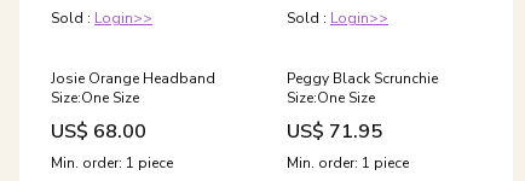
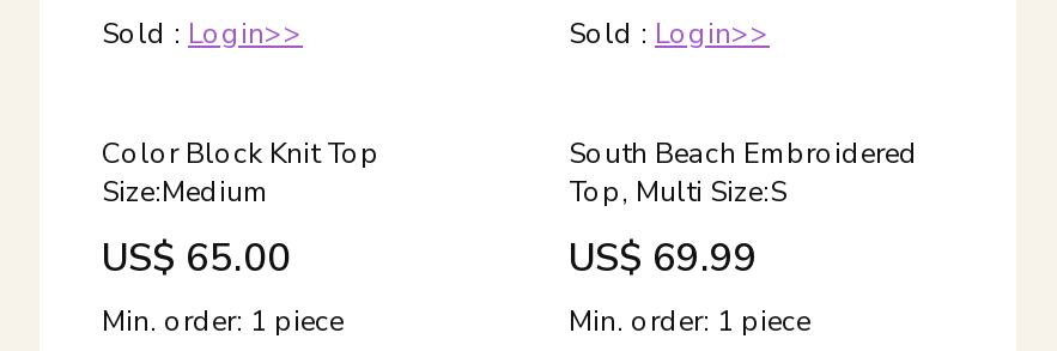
[51,68,215,144] Josie Orange Headband | Size:One Size | US$ 68.00 -> [102,134,379,285] Color Block Knit Top | Size:Medium | US$ 65.00
[287,68,438,144] Peggy Black Scrunchie | Size:One Size | US$ 71.95 -> [569,134,918,285] South Beach Embroidered | Top, Multi Size:S | US$ 69.99

